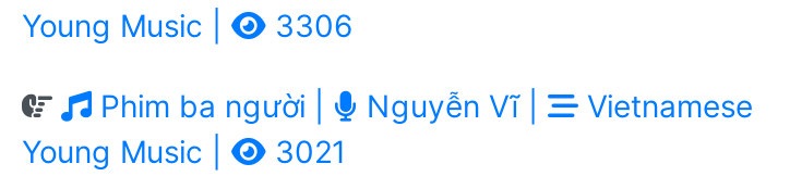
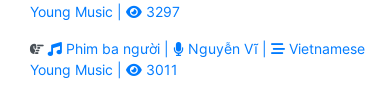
[266,6,354,43] 3306 -> [142,3,180,20] 3297
[266,132,347,169] 3021 -> [142,61,178,78] 3011

